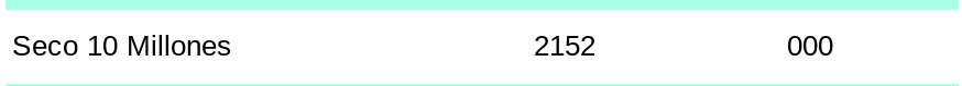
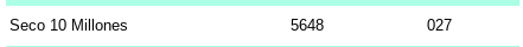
[534,29,595,62] 2152 -> [291,16,324,34] 5648
[787,29,833,62] 000 -> [427,16,452,34] 027

